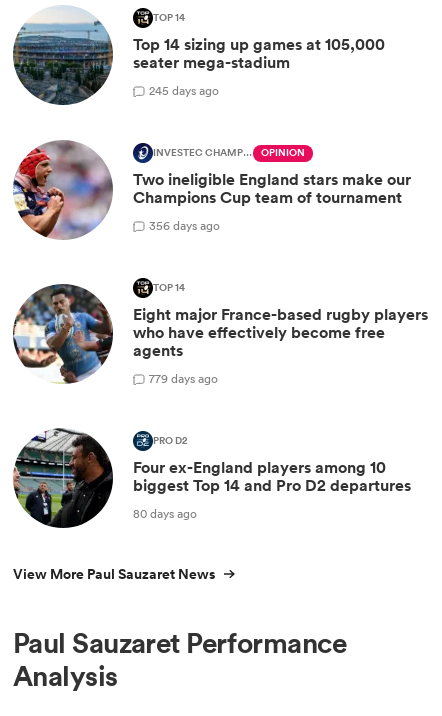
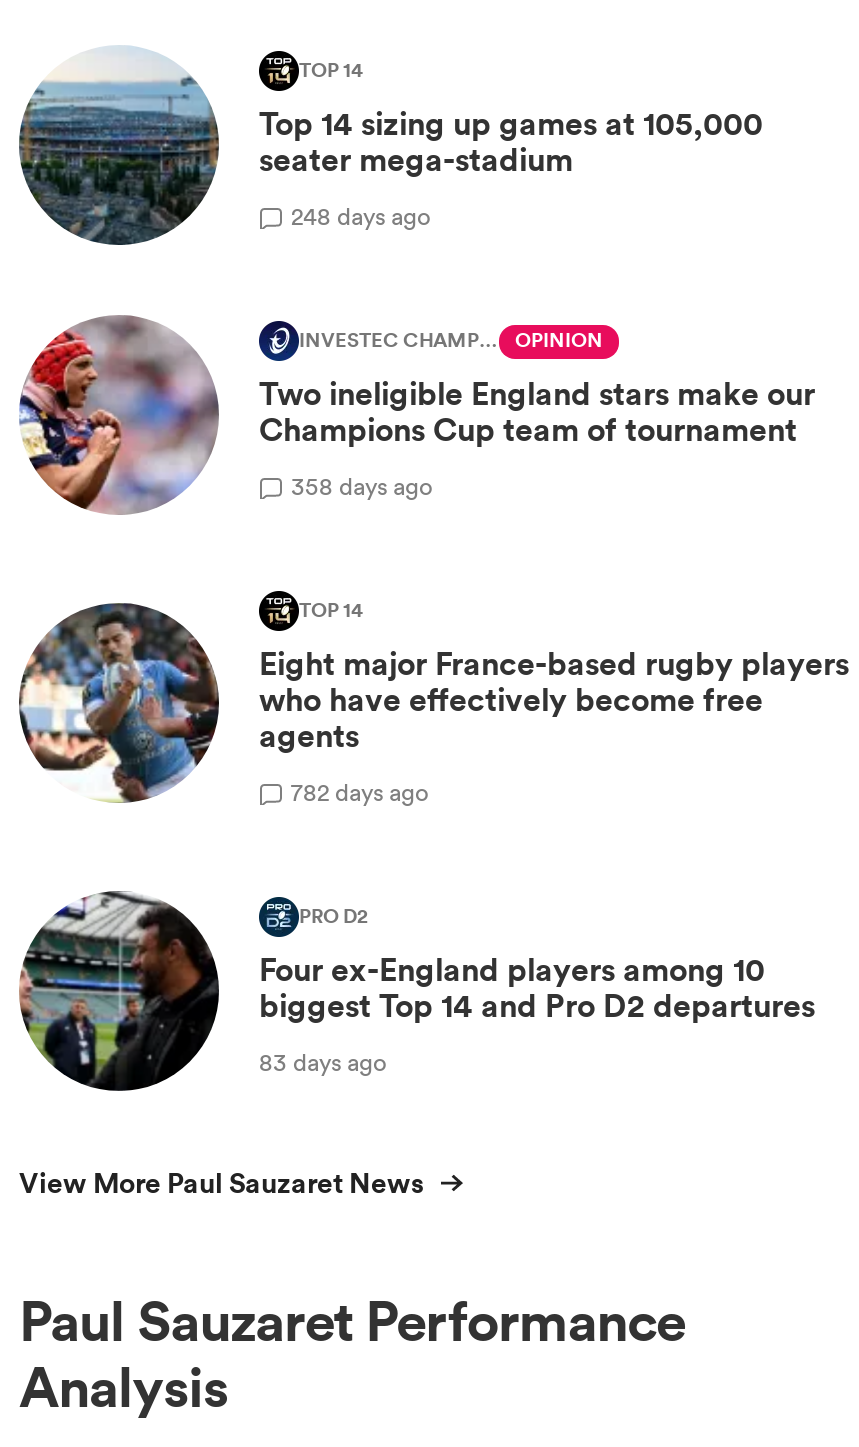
[149,82,219,99] 245 days ago -> [291,198,431,232] 248 days ago
[149,217,220,234] 356 days ago -> [291,468,433,502] 358 days ago
[149,370,218,387] 779 days ago -> [291,774,429,808] 782 days ago
[133,505,197,522] 80 days ago -> [259,1044,387,1078] 83 days ago

